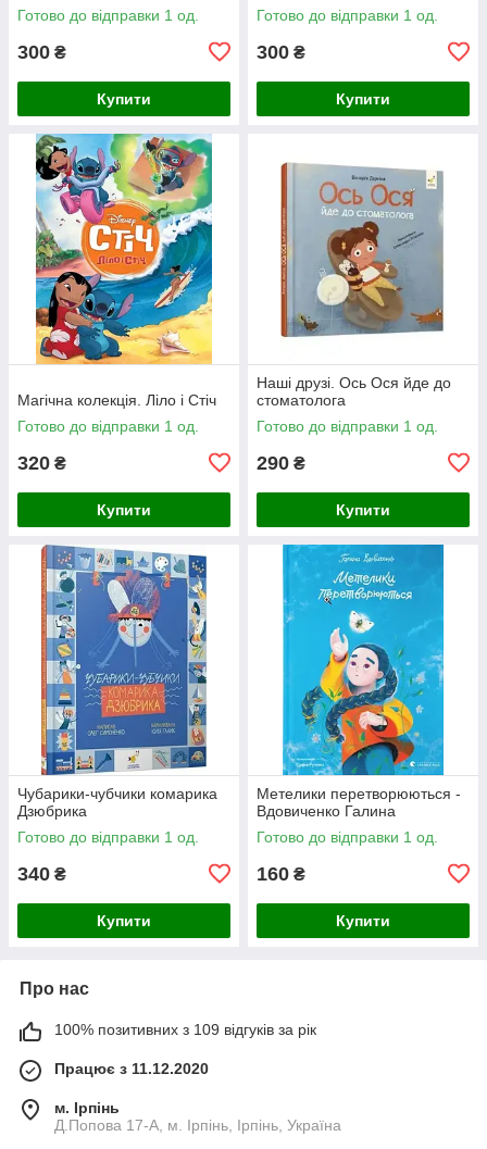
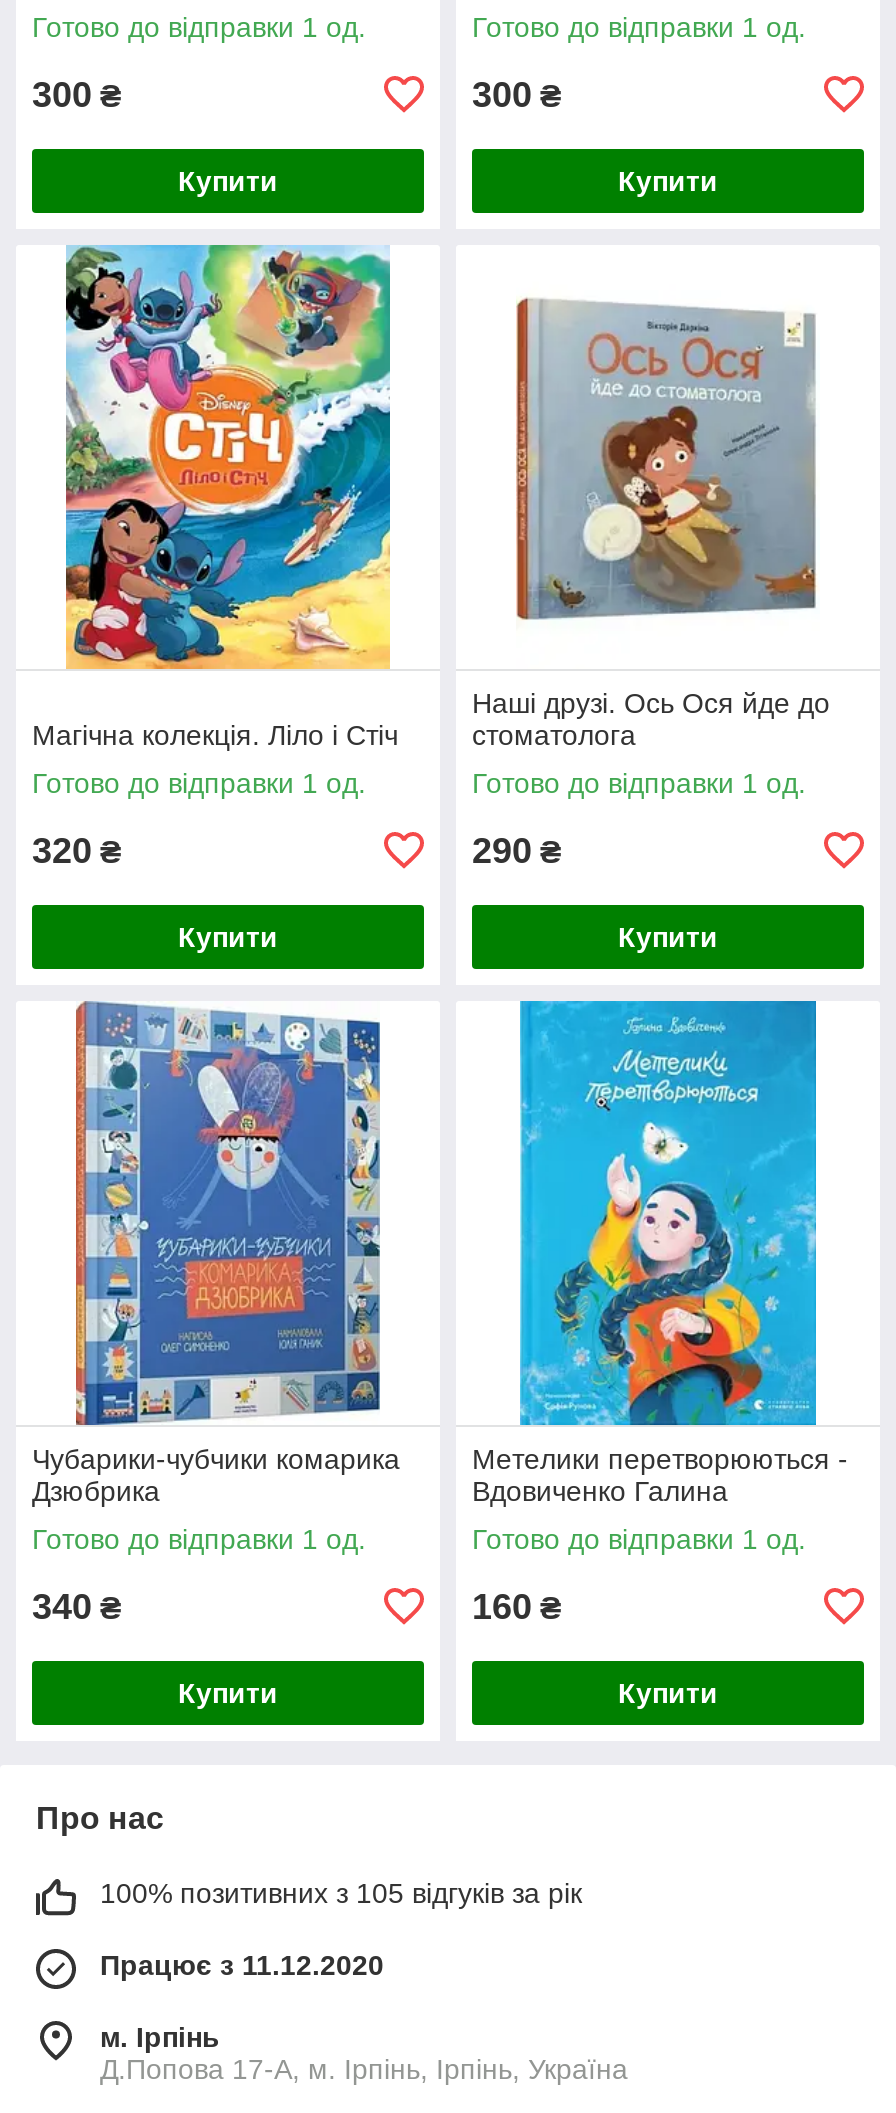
[54,1021,316,1038] 100% позитивних з 109 відгуків за рік -> [100,1877,582,1909] 100% позитивних з 105 відгуків за рік

